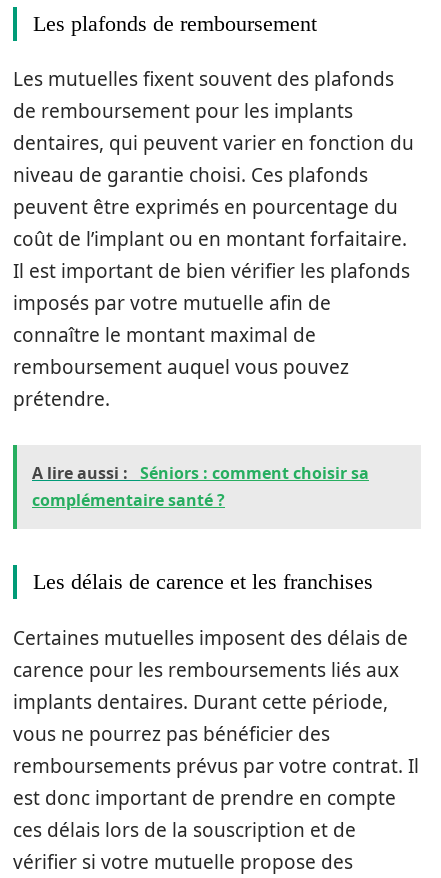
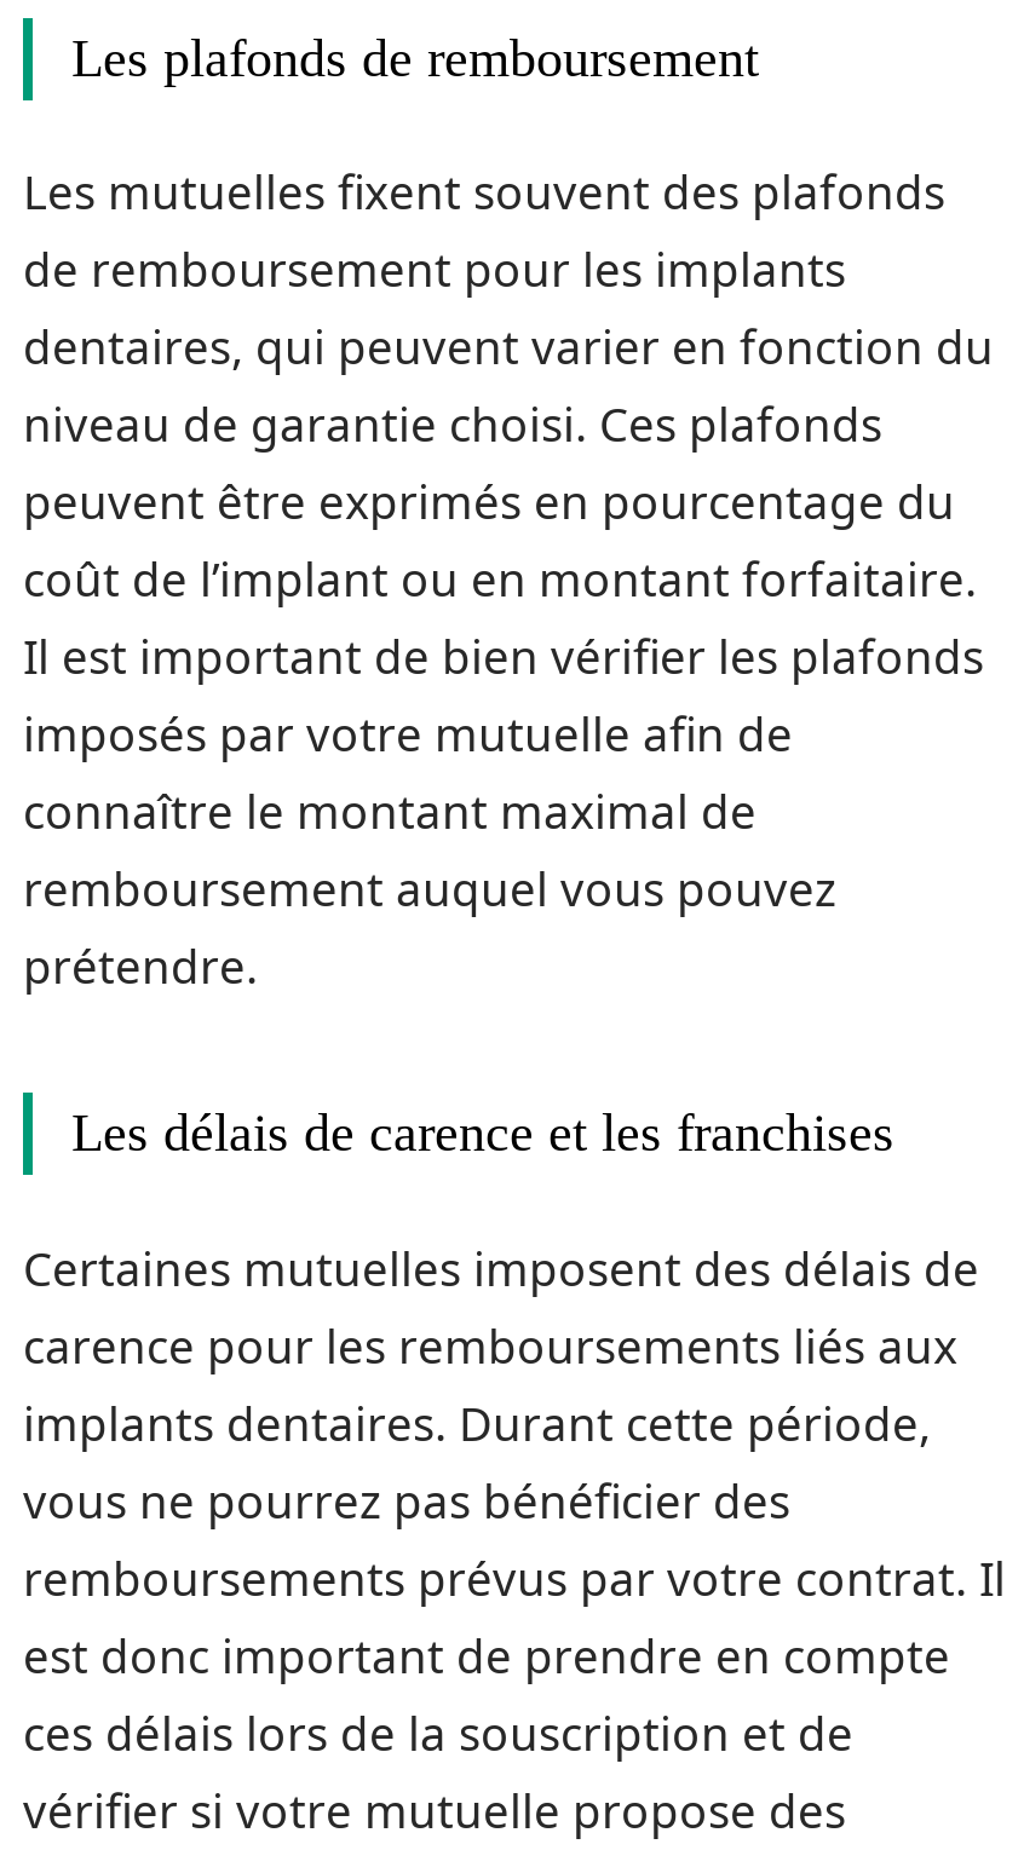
[12,444,420,530] [image] | A lire aussi : Séniors : comment choisir sa | complémentaire santé ? -> none

